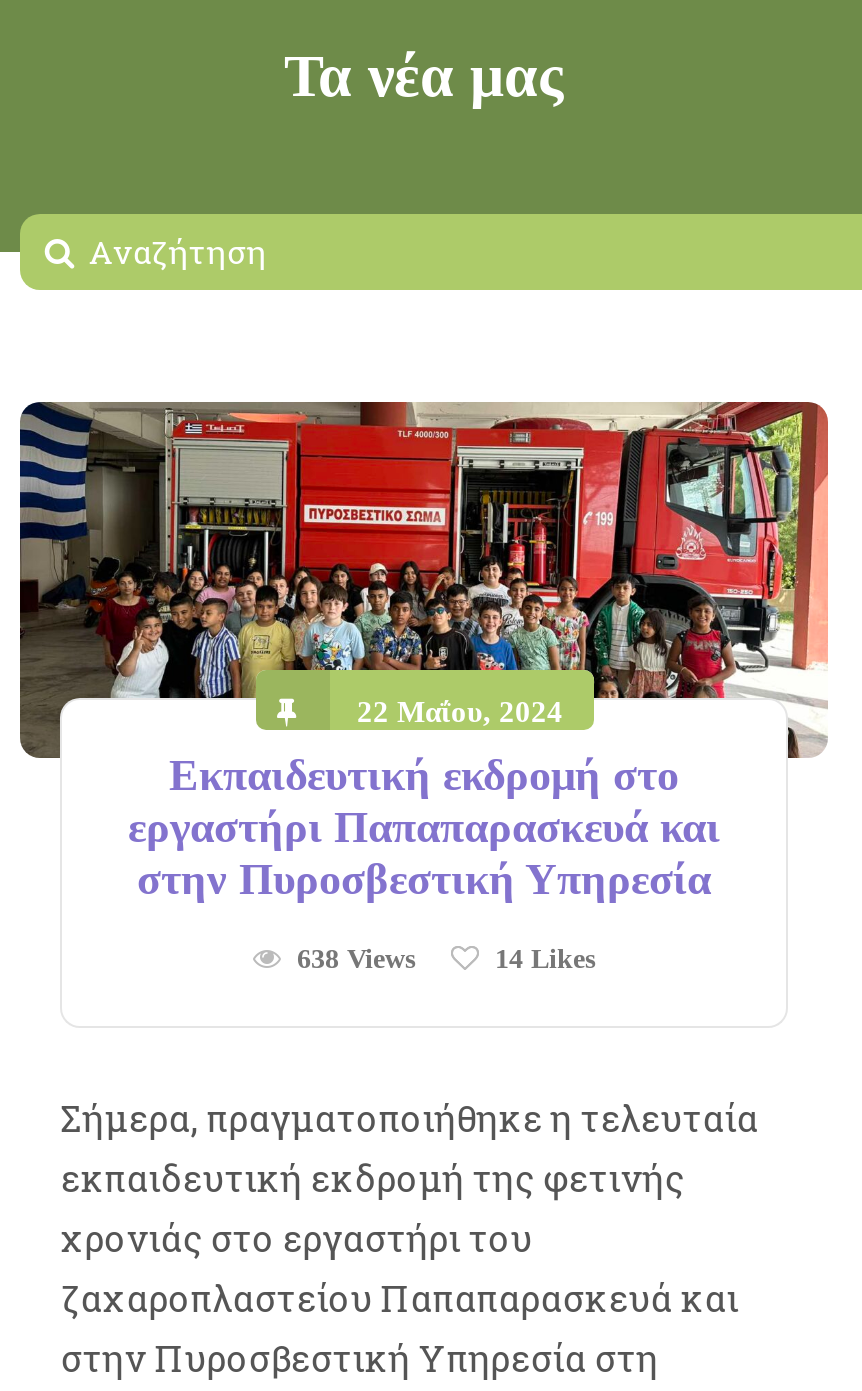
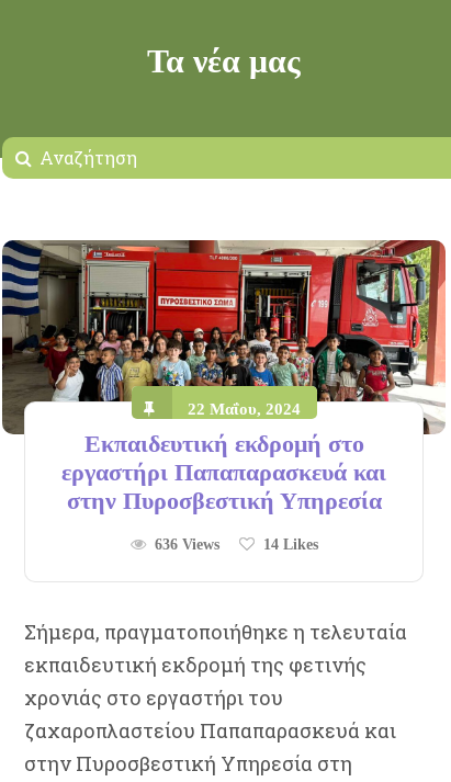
[297,944,415,974] 638 Views -> [154,537,219,553] 636 Views

